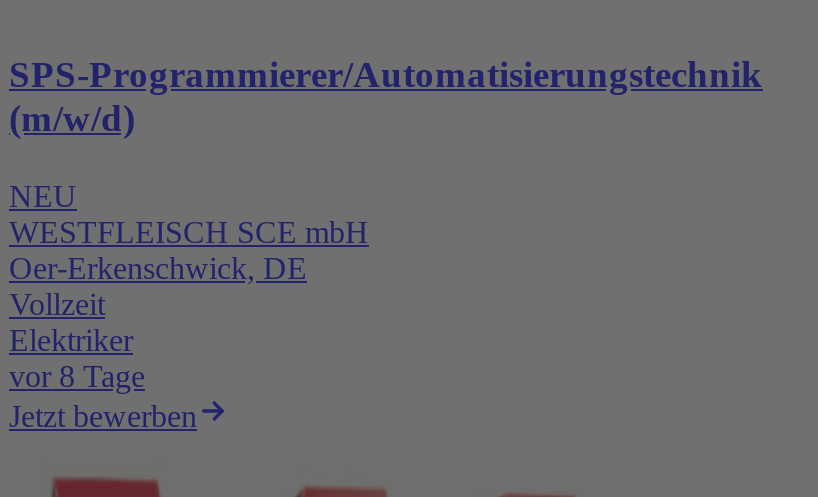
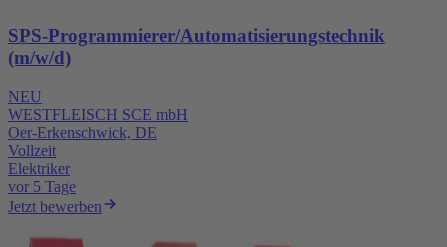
[9,358,145,392] vor 8 Tage -> [8,178,76,195] vor 5 Tage

